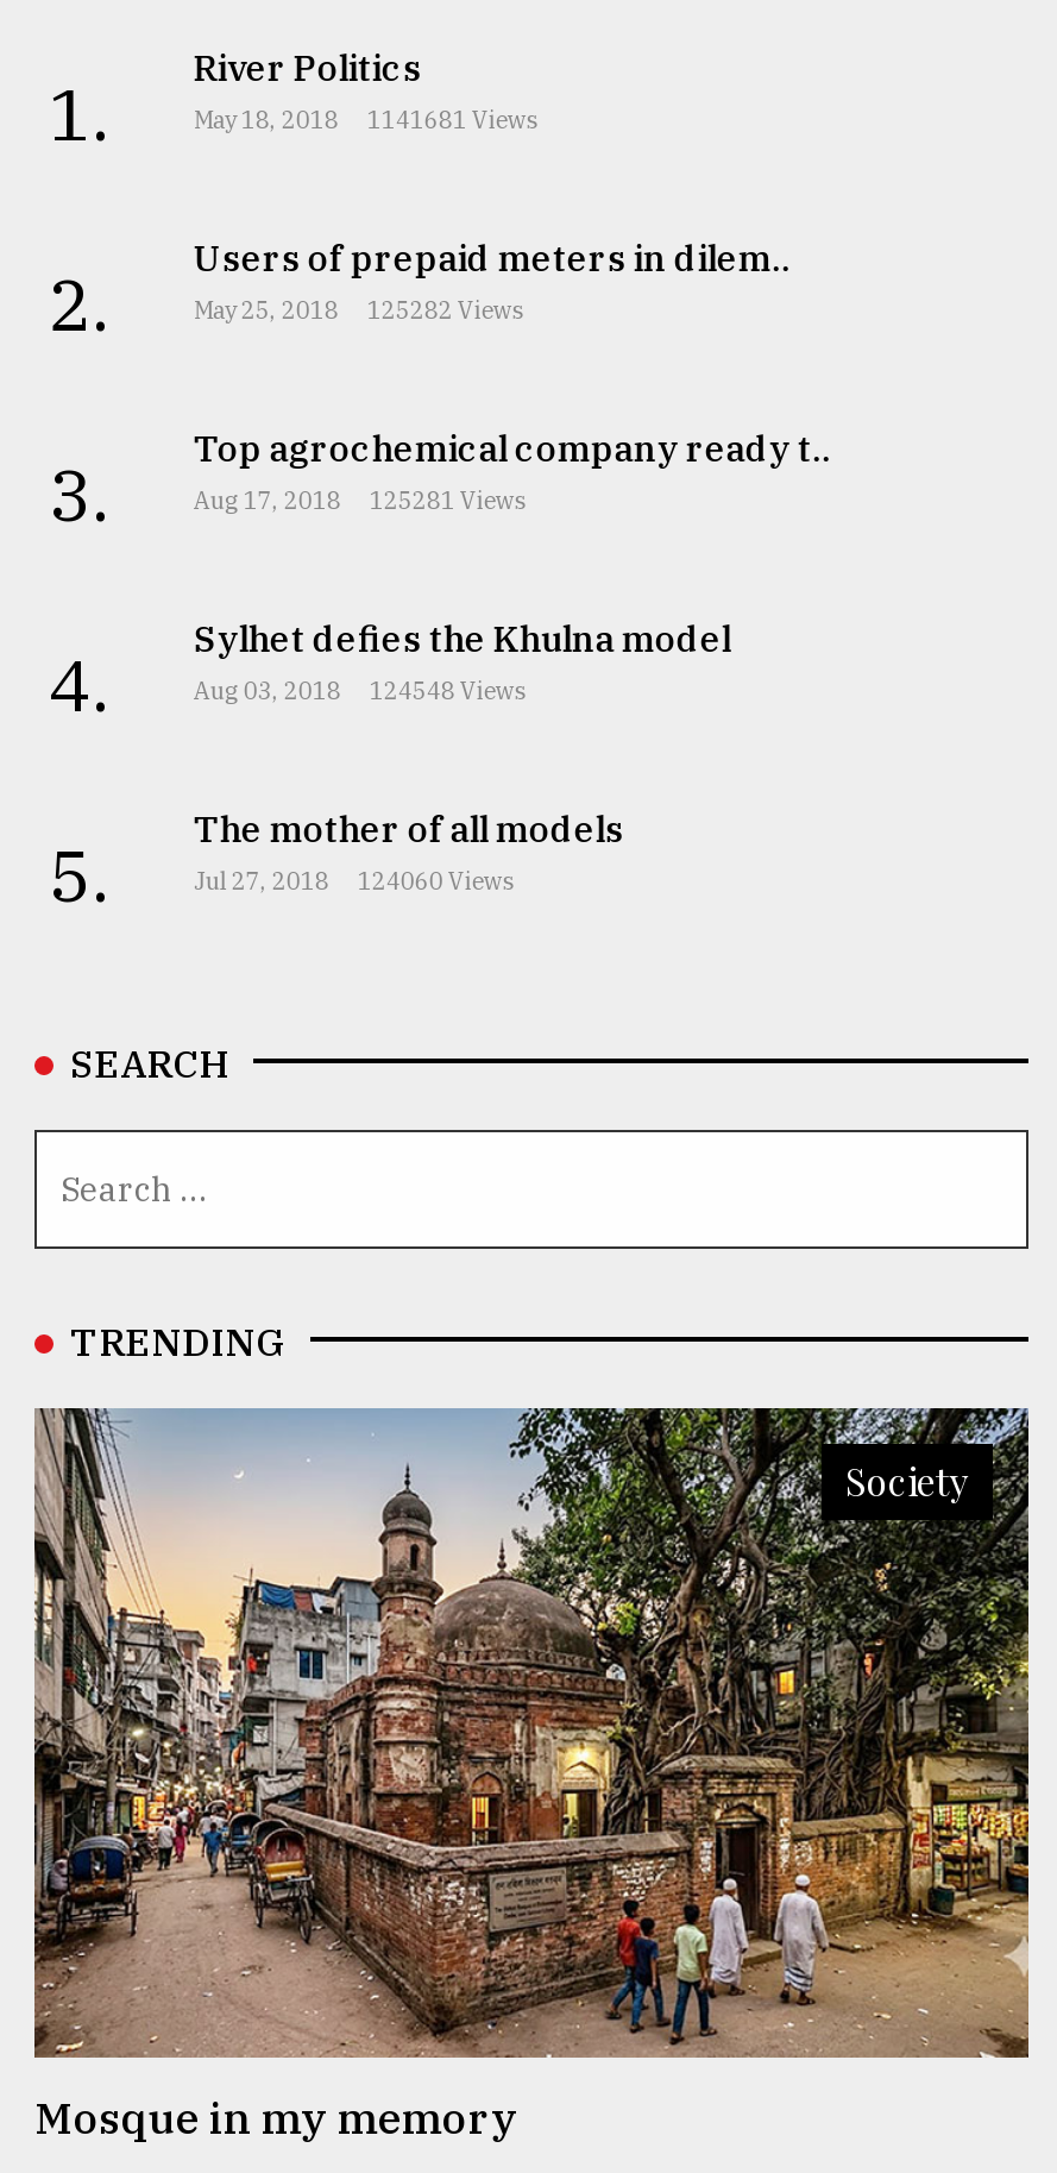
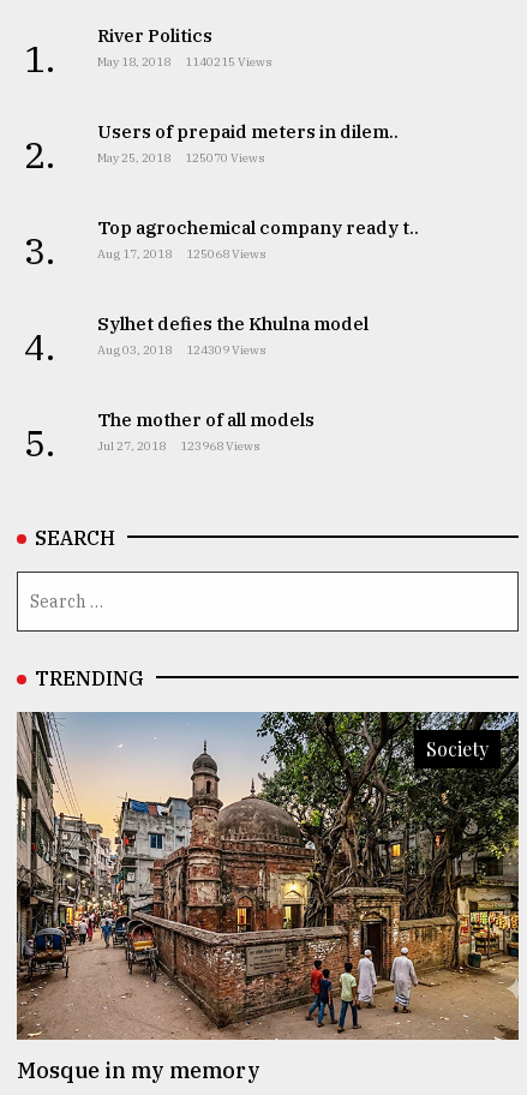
[194,106,541,137] May 18, 2018 1141681 Views -> [97,55,272,70] May 18, 2018 1140215 Views
[194,296,526,327] May 25, 2018 125282 Views -> [97,151,265,166] May 25, 2018 125070 Views
[194,486,529,517] Aug 17, 2018 125281 Views -> [97,247,266,262] Aug 17, 2018 125068 Views
[194,677,529,708] Aug 03, 2018 124548 Views -> [97,343,266,358] Aug 03, 2018 124309 Views
[194,867,517,898] Jul 27, 2018 124060 Views -> [97,439,260,454] Jul 27, 2018 123968 Views

